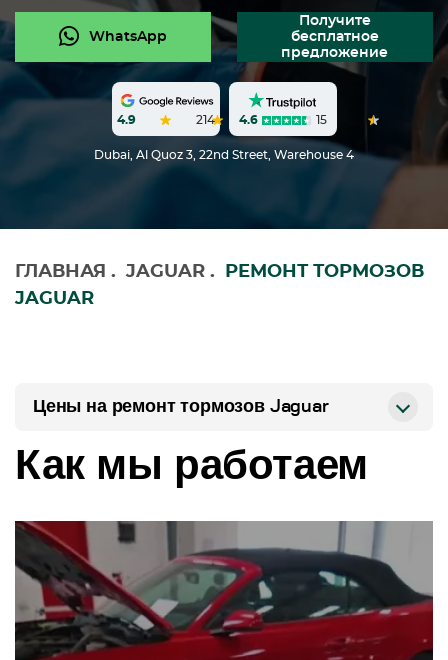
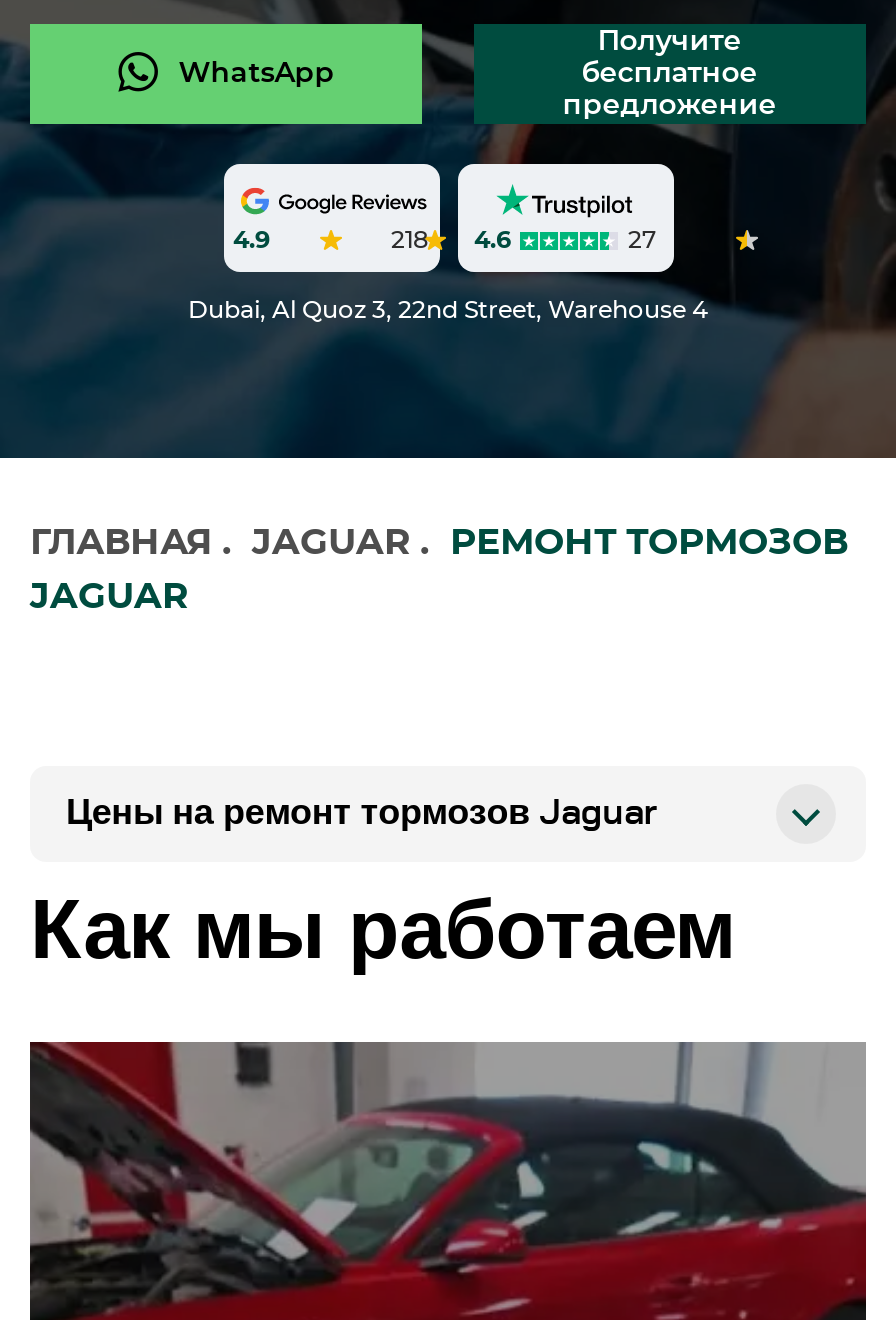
[195,114,257,126] 214 4.6 -> [391,228,512,253] 218 4.6
[315,114,326,126] 15 -> [628,228,656,252] 27

